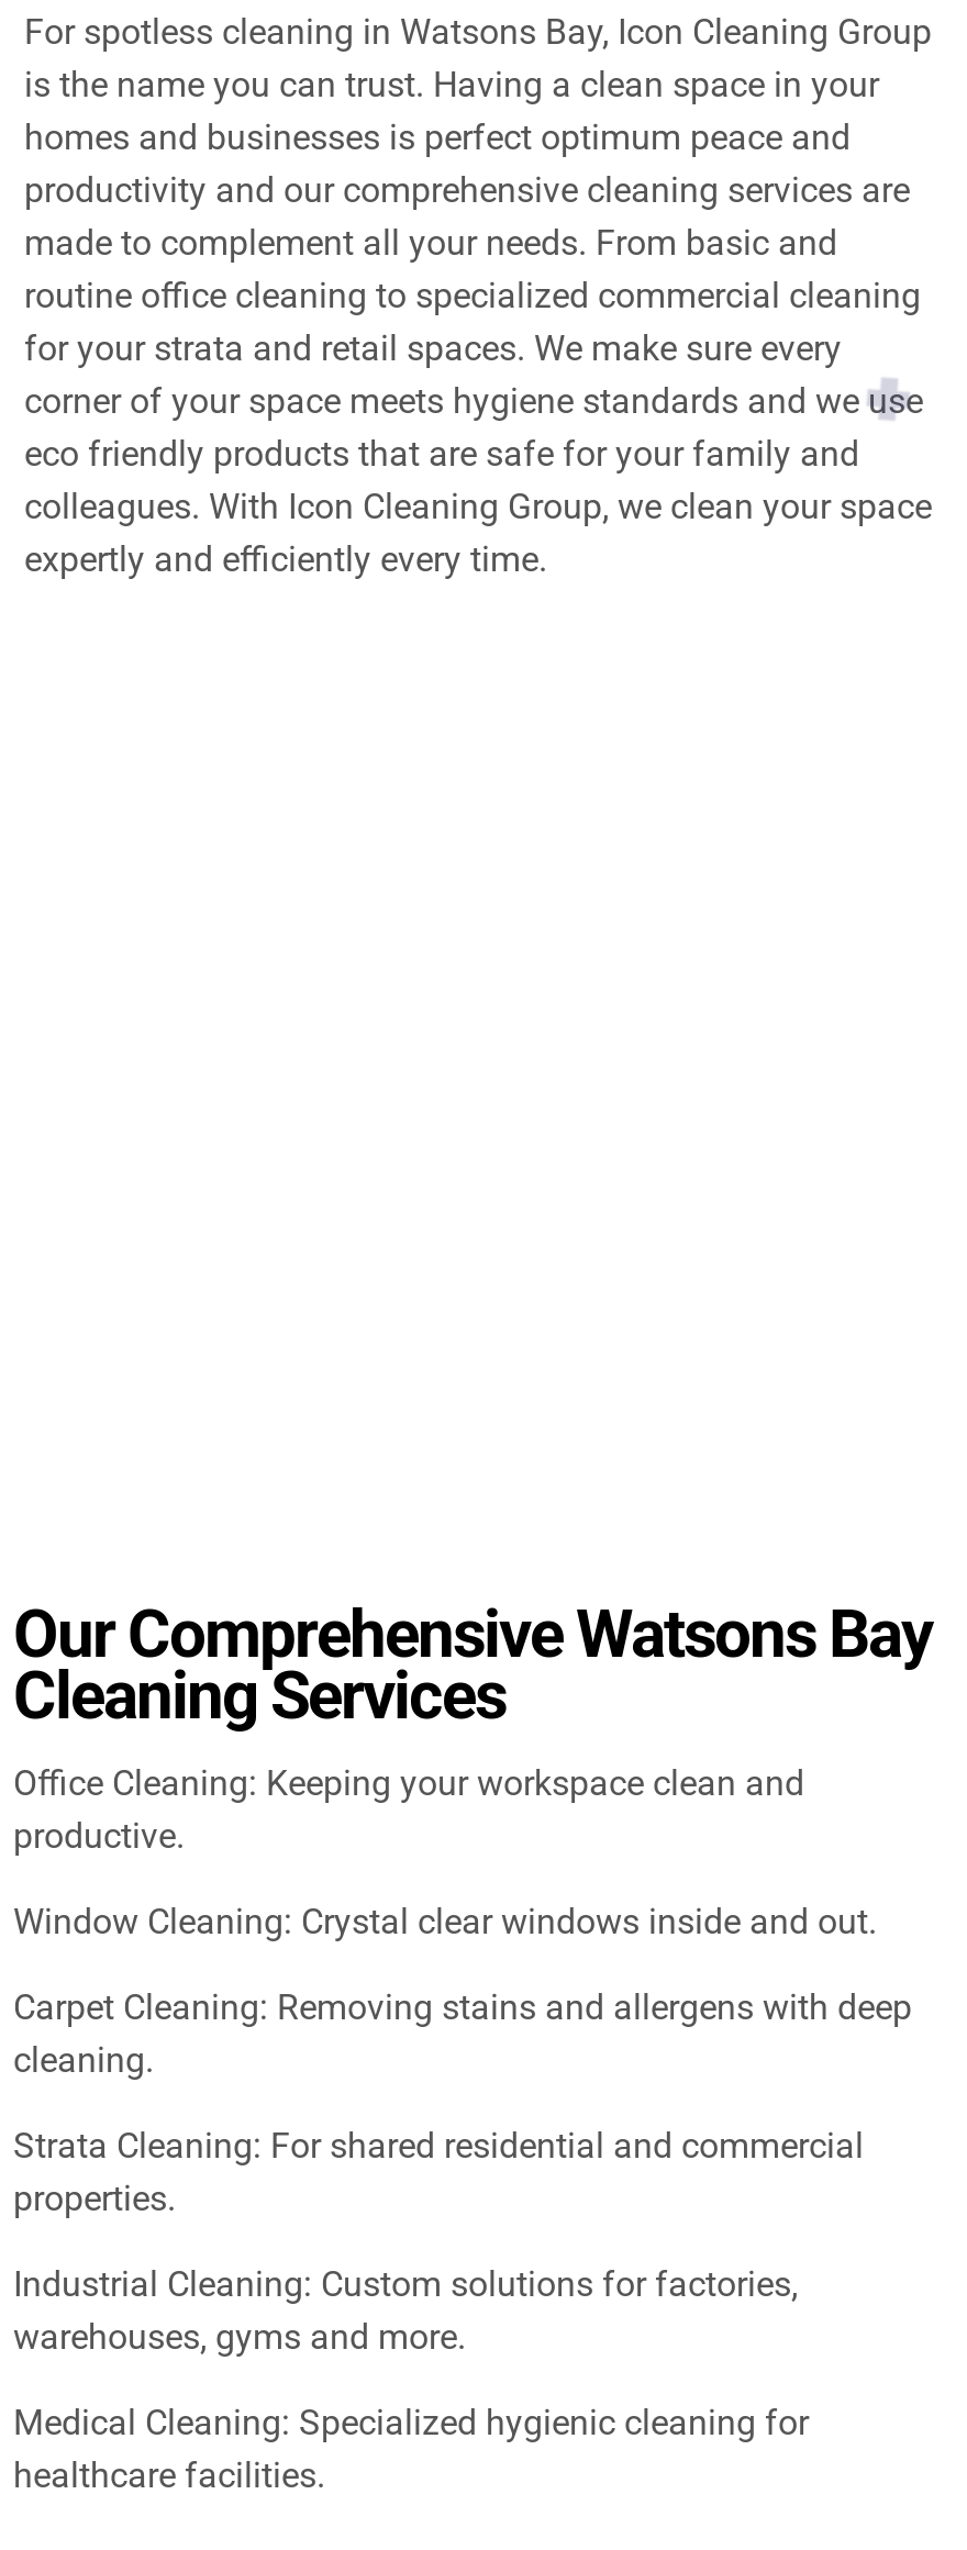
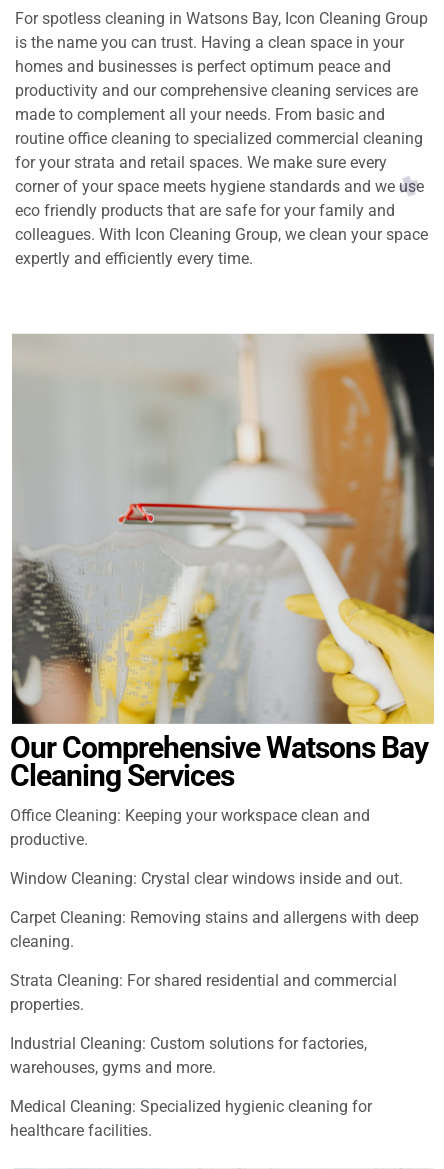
none -> [11,333,435,725] [image]

